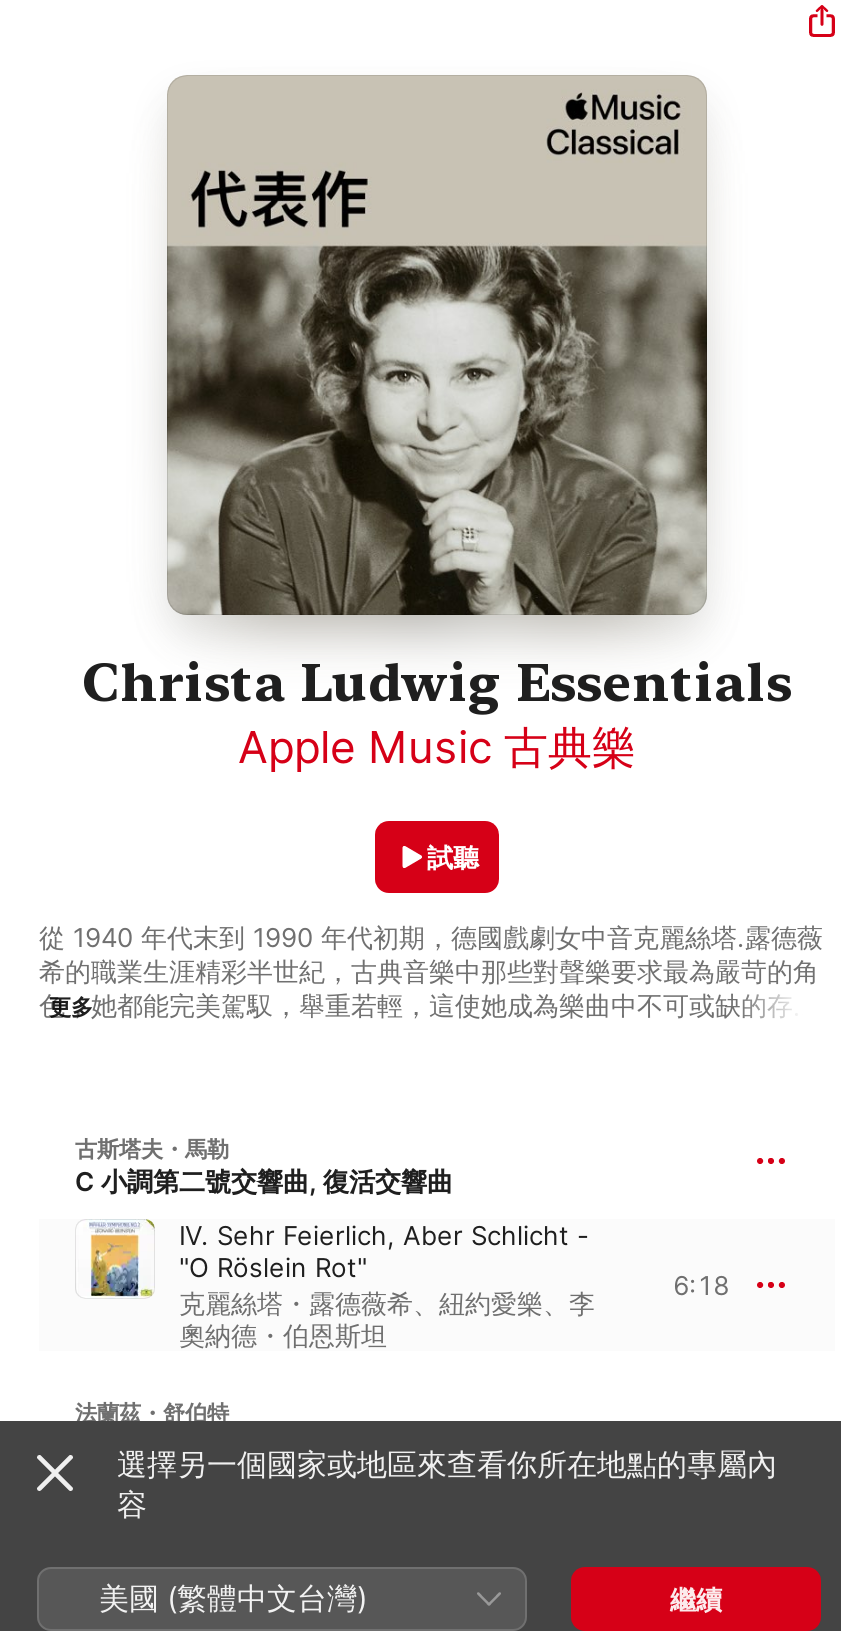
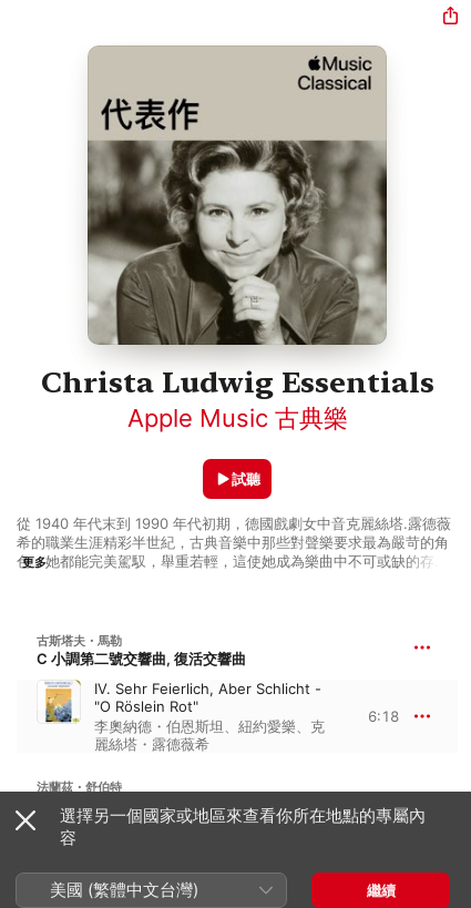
[179,1288,595,1352] 克麗絲塔・露德薇希、紐約愛樂、李 | 奧納德・伯恩斯坦 -> [94,718,325,753] 李奧納德・伯恩斯坦、紐約愛樂、克 | 麗絲塔・露德薇希

